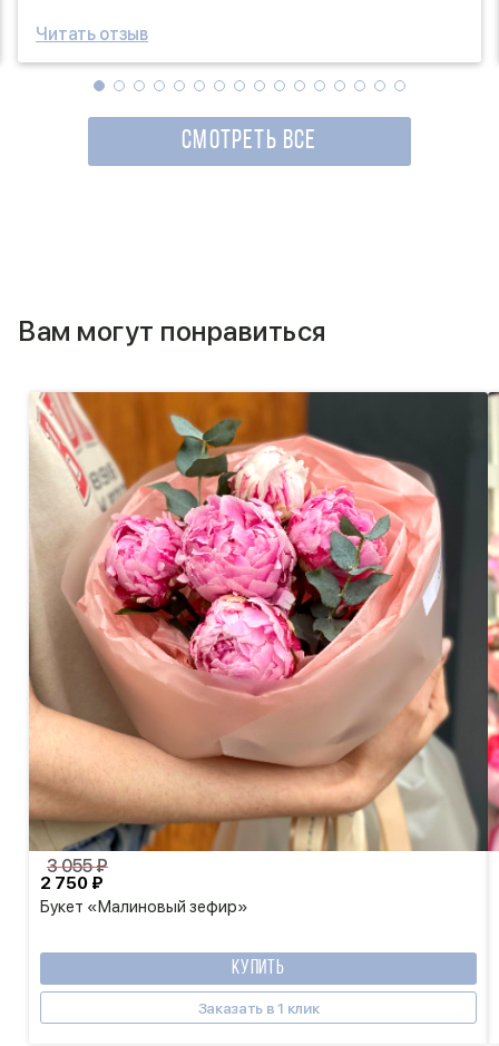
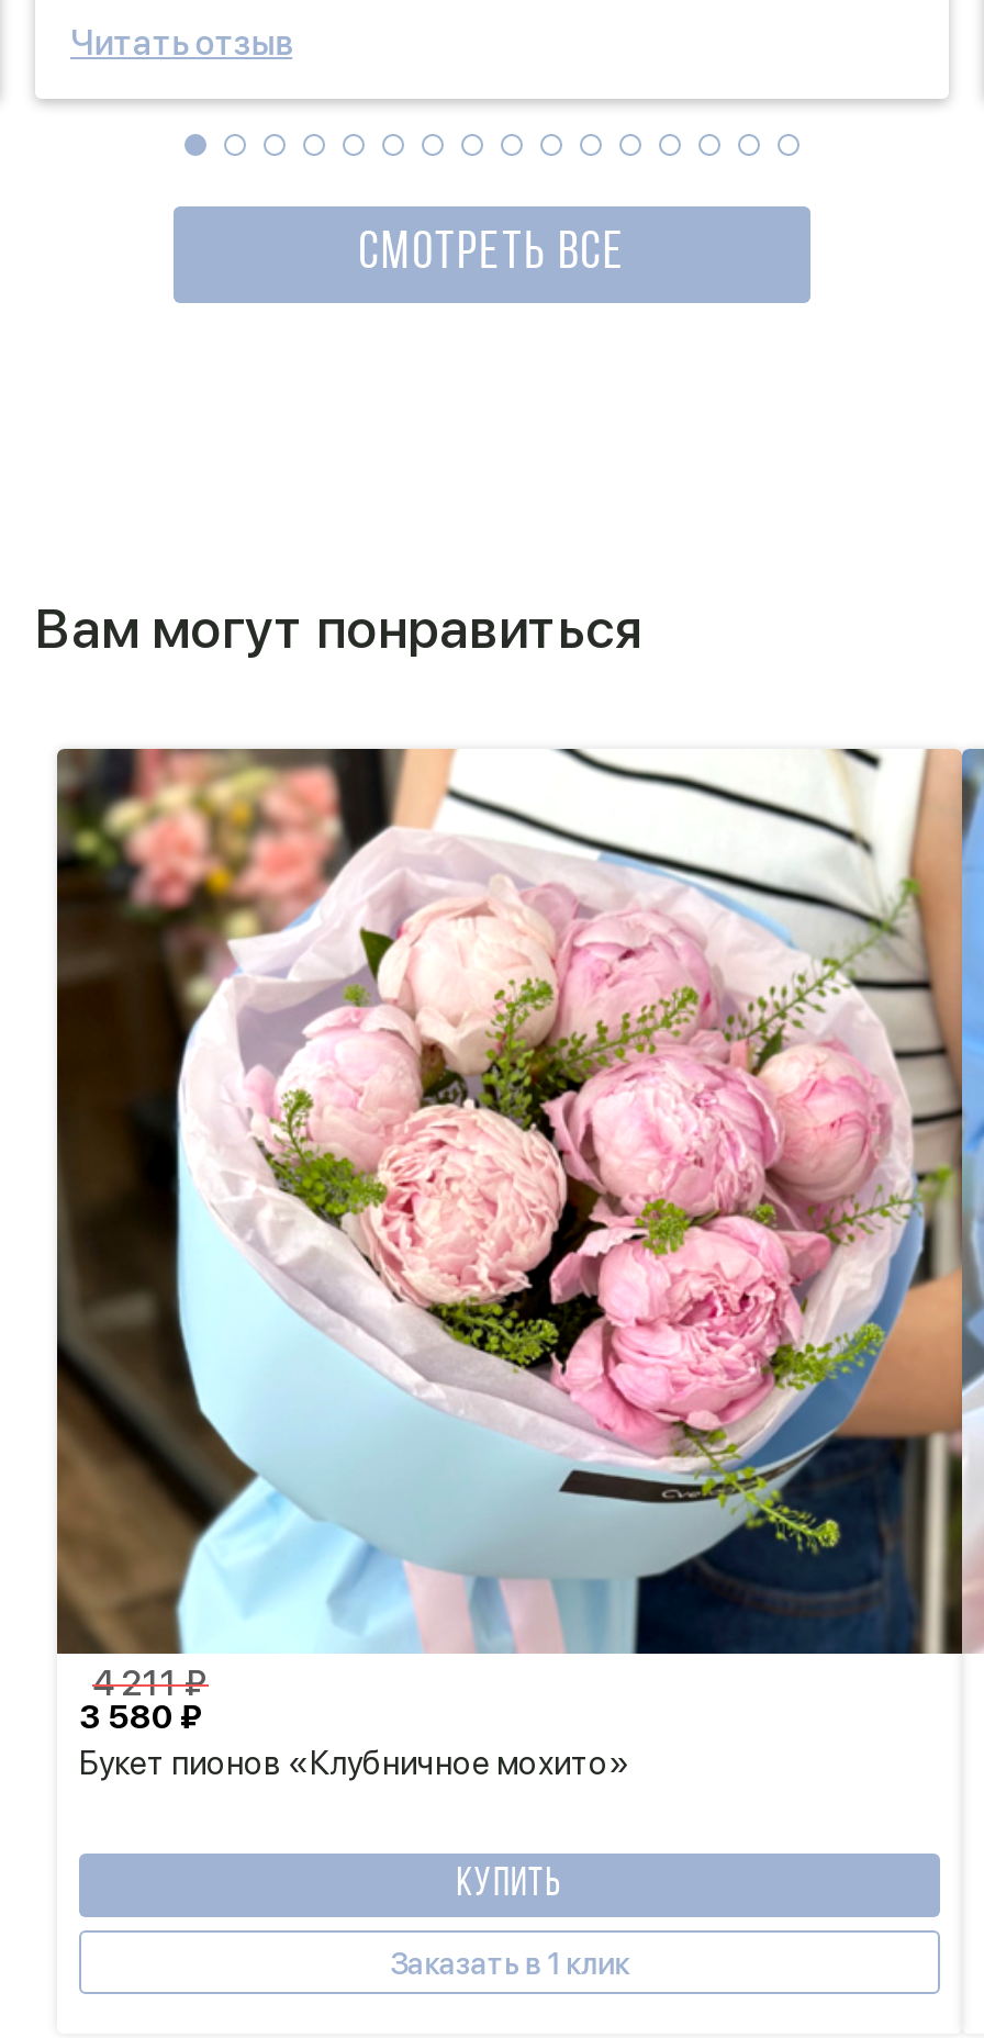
[28,391,496,877] [image] | 3 055 ₽ -> [55,747,977,1704] [image] | 4 211 ₽
[40,873,104,893] 2 750 ₽ -> [79,1698,204,1737] 3 580 ₽
[40,897,248,917] Букет «Малиновый зефир» -> [79,1744,630,1783] Букет пионов «Клубничное мохито»

